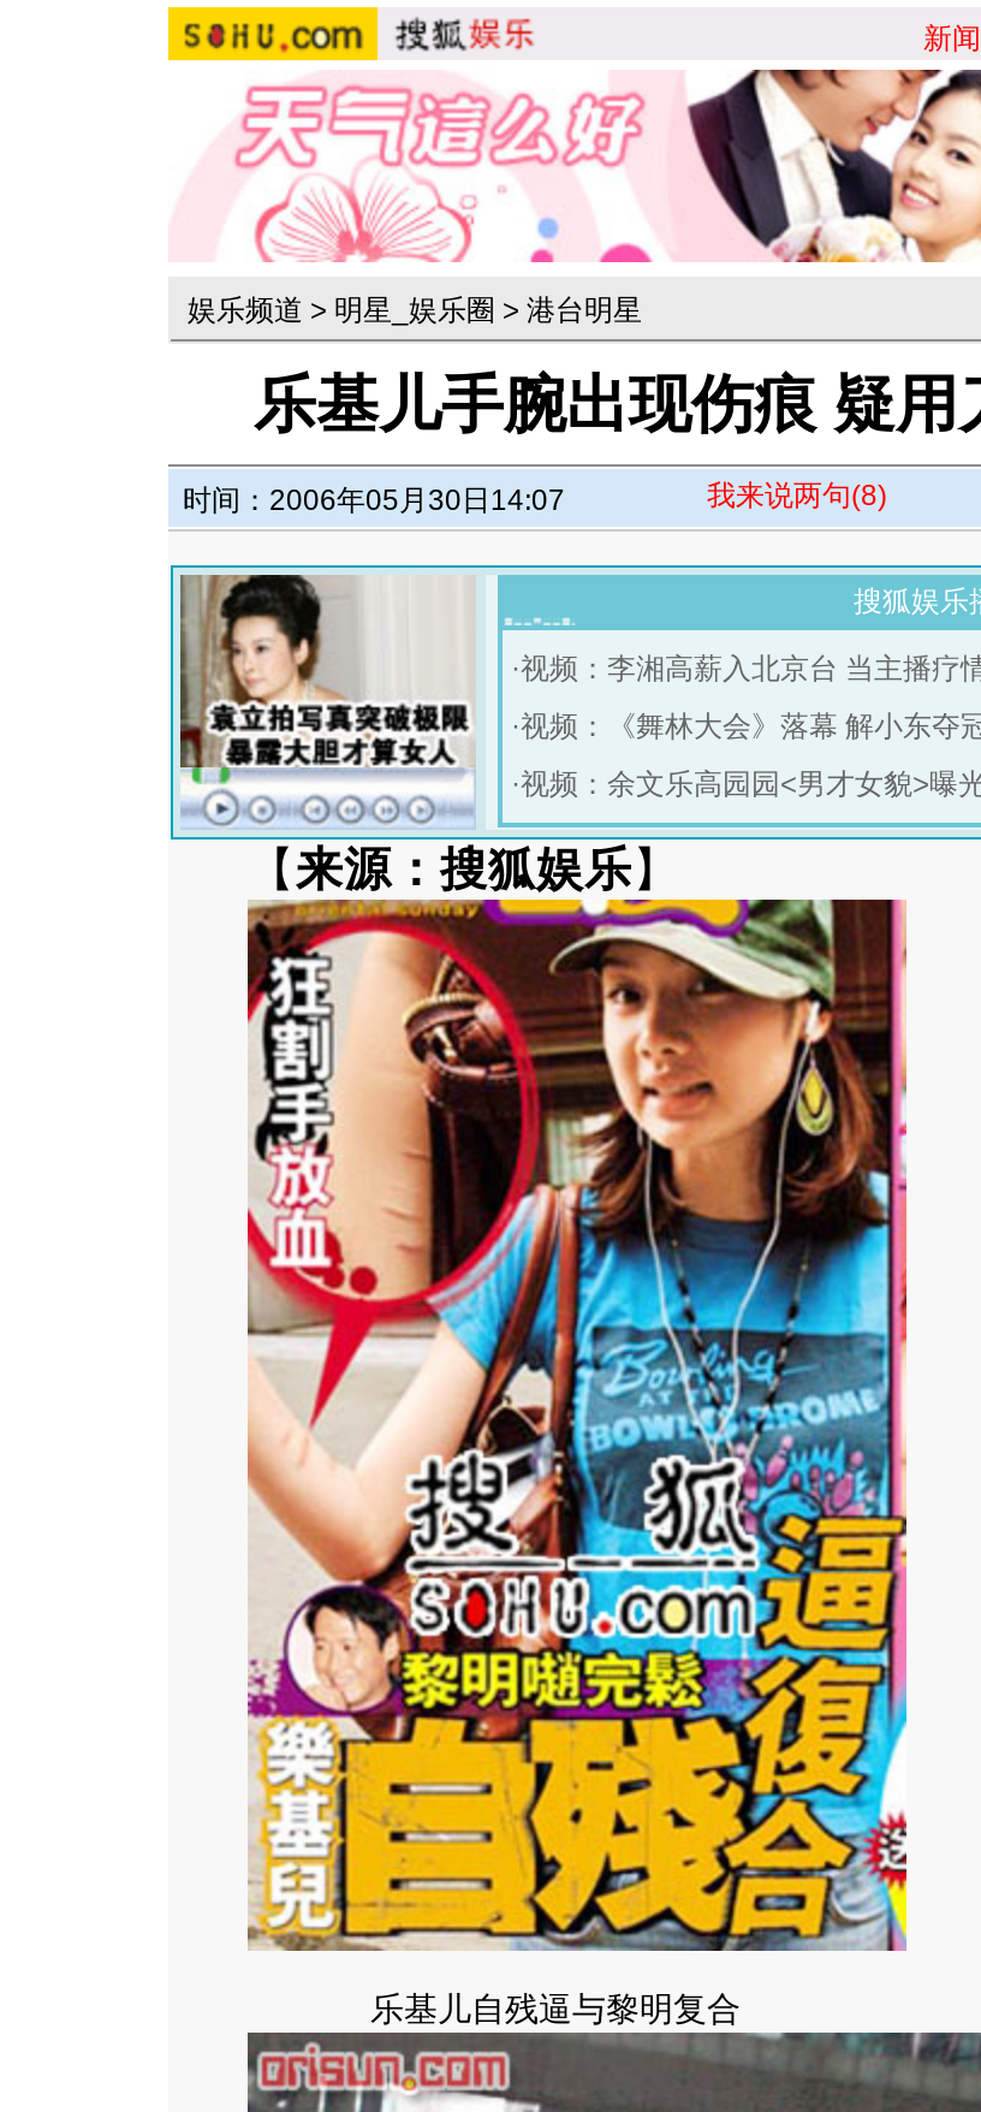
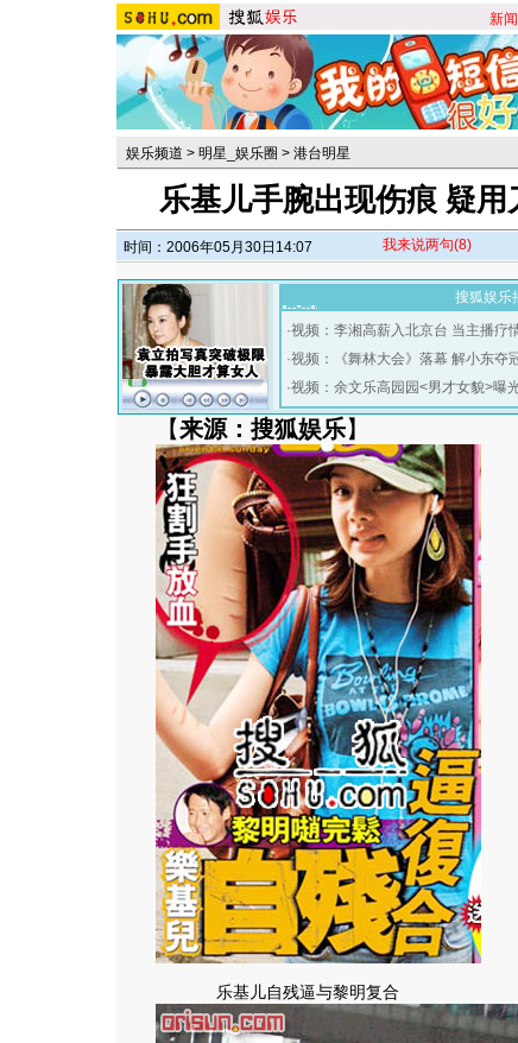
[168,67,974,265] [image] -> [115,33,514,131] [image]

